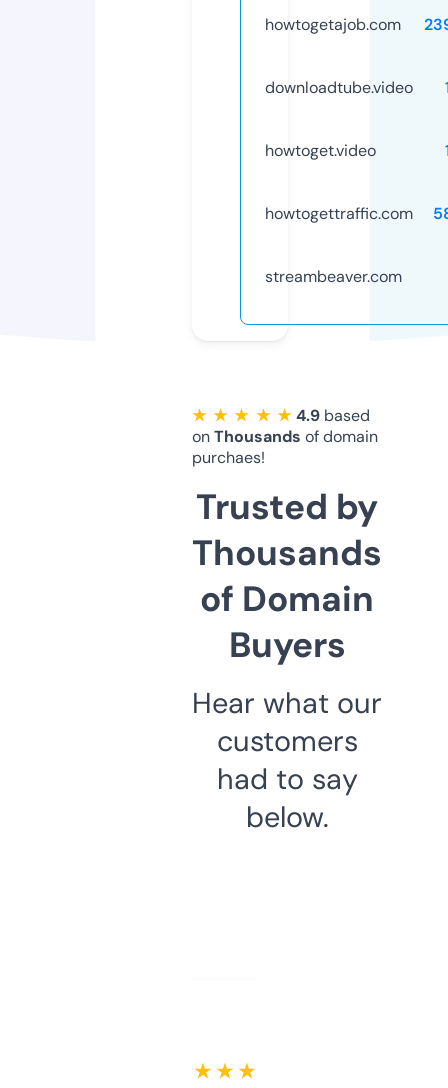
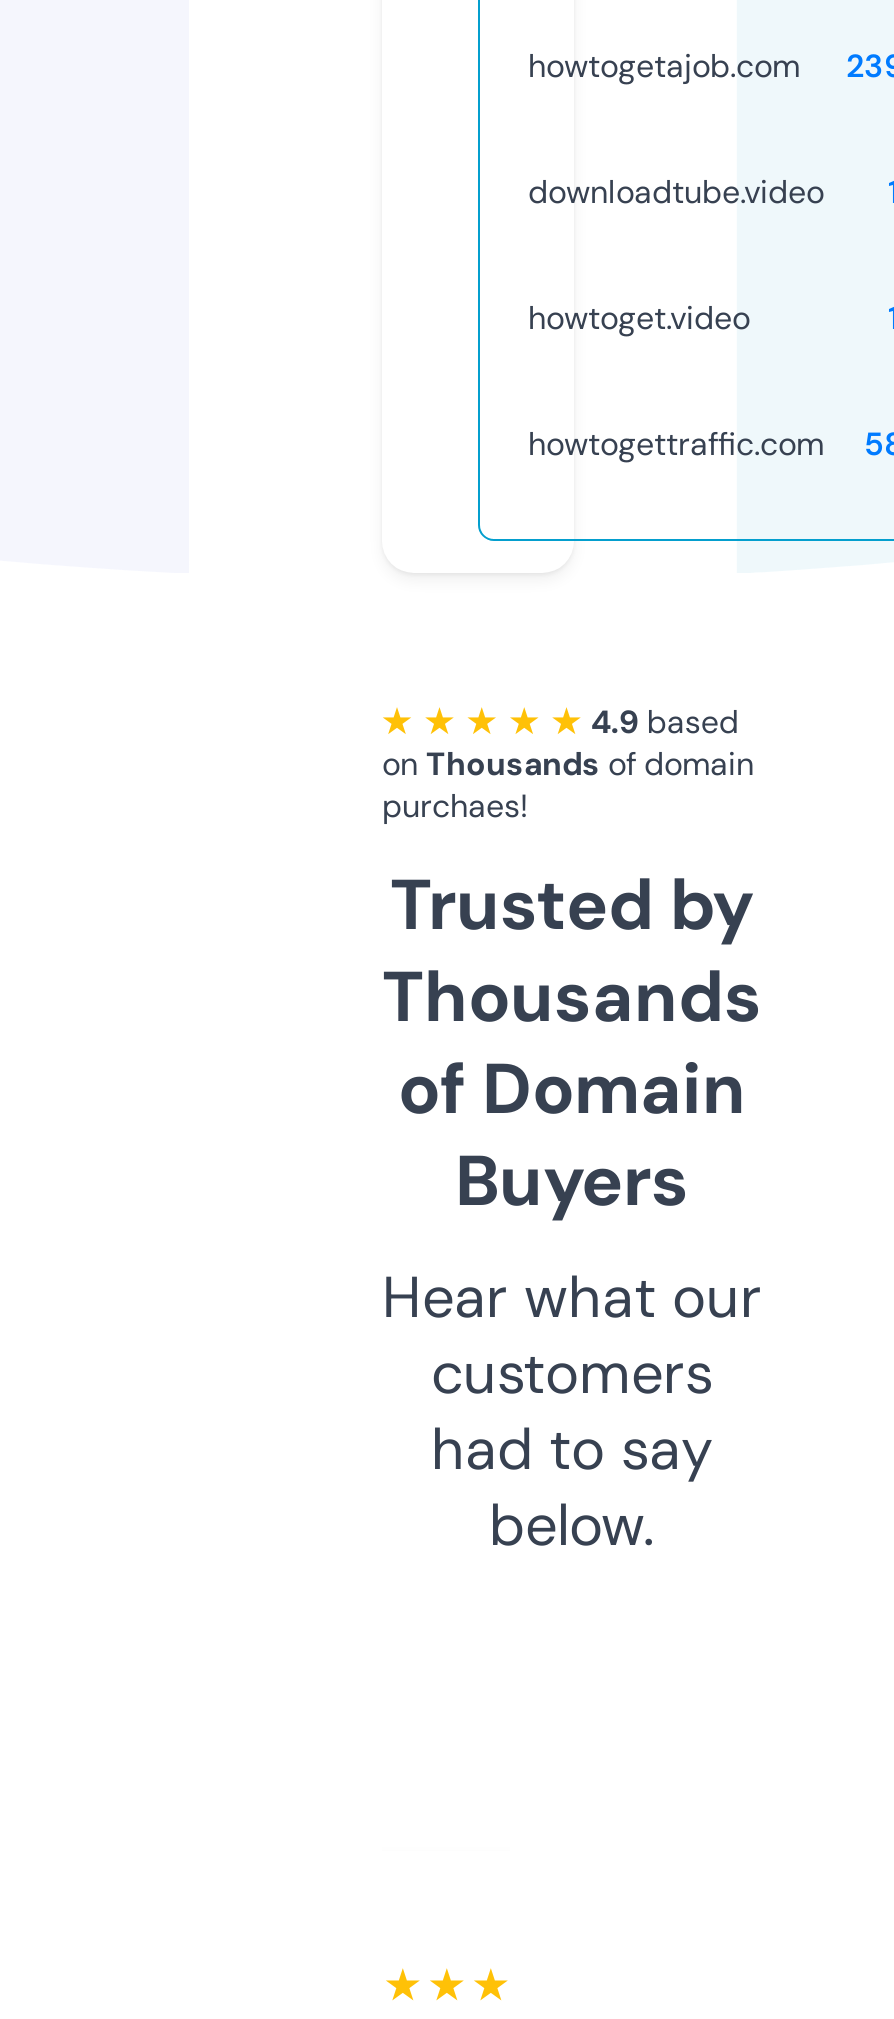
[265,266,402,287] streambeaver.com -> none

